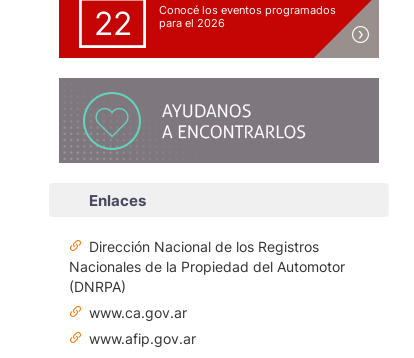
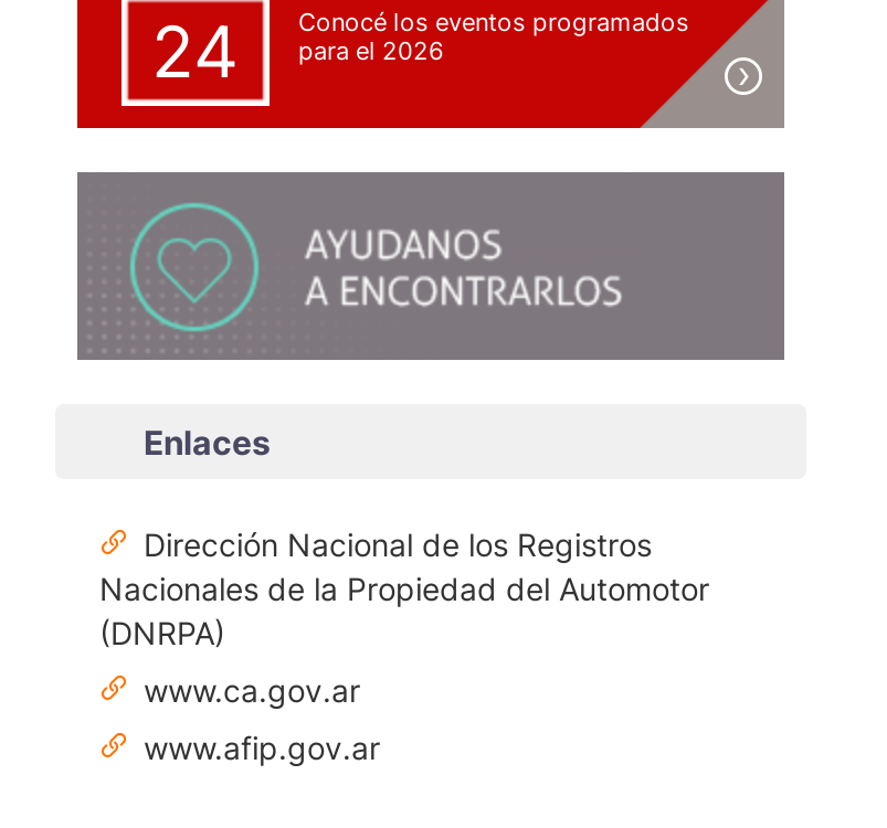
[93,3,336,43] 22 Conocé los eventos programados para el 2026 -> [151,7,689,95] 24 Conocé los eventos programados para el 2026

